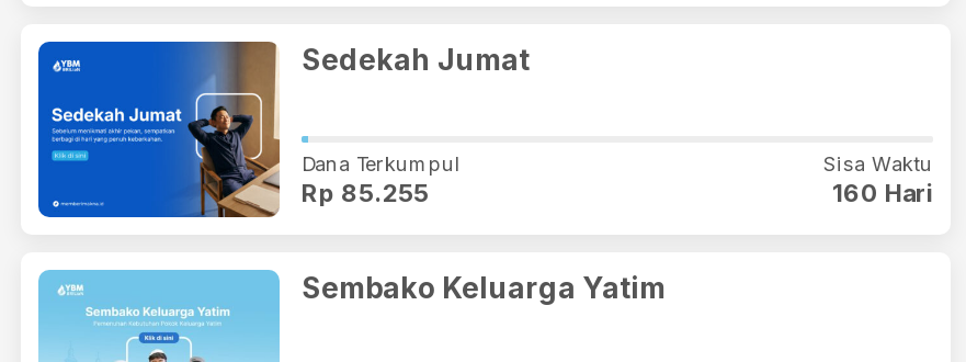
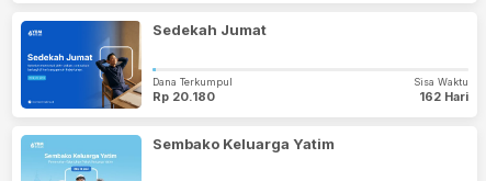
[302,178,429,209] Rp 85.255 -> [152,89,215,104] Rp 20.180
[832,178,933,209] 160 Hari -> [419,89,468,104] 162 Hari

